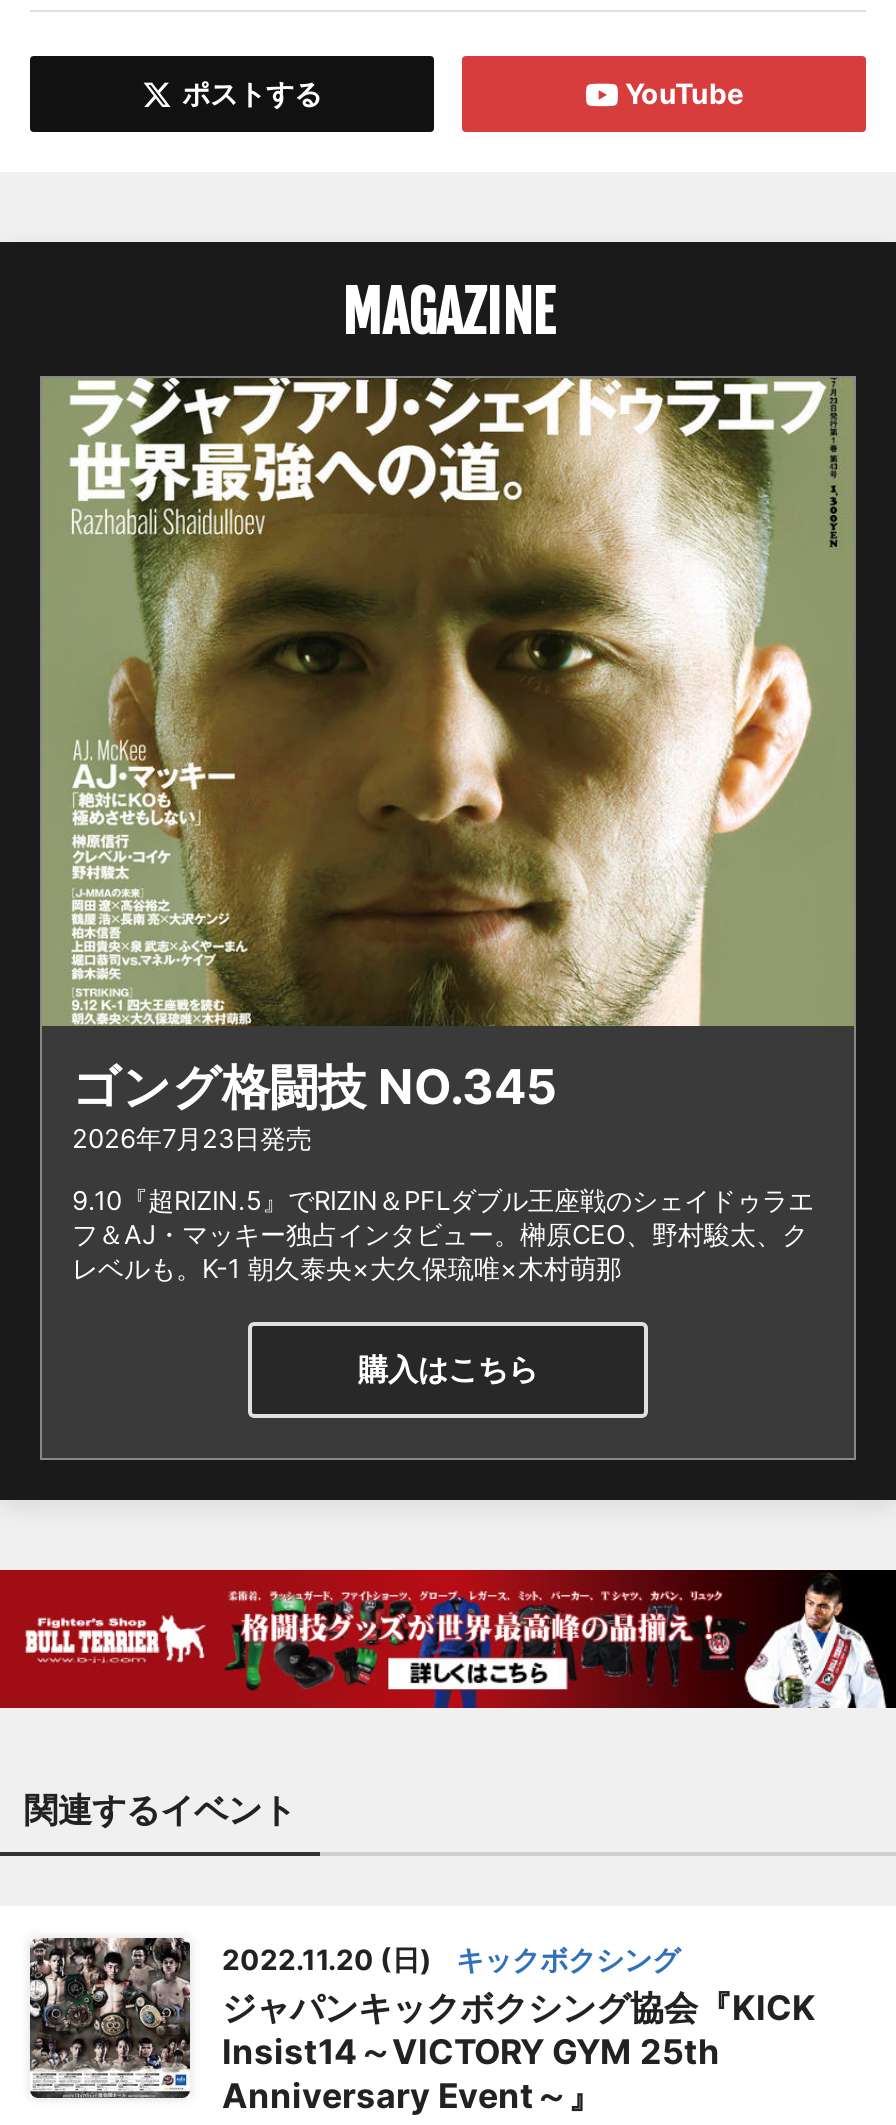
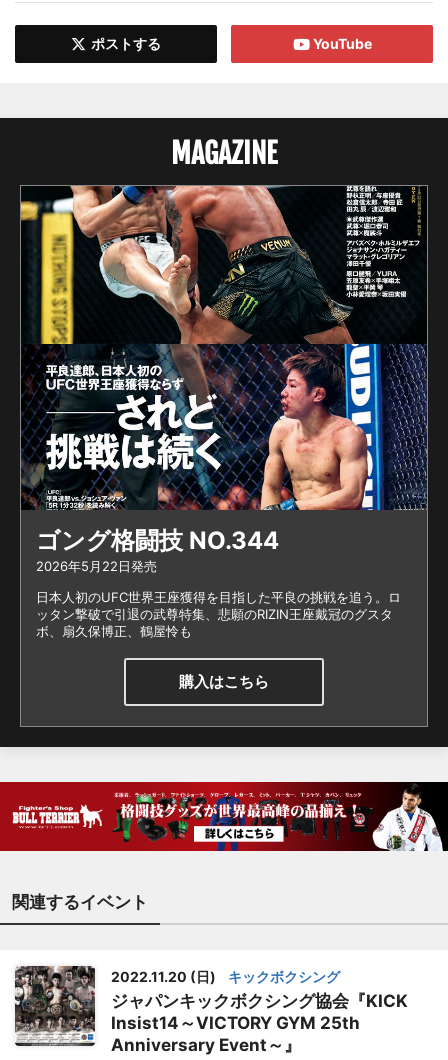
[40,376,856,1155] [image] | ゴング格闘技 NO.345 | 2026年7月23日発売 -> [21,185,428,574] [image] | ゴング格闘技 NO.344 | 2026年5月22日発売
[72,1185,814,1285] 9.10『超RIZIN.5』でRIZIN＆PFLダブル王座戦のシェイドゥラエ | フ＆AJ・マッキー独占インタビュー。榊原CEO、野村駿太、ク | レベルも。K-1 朝久泰央×大久保琉唯×木村萌那 -> [36,589,401,639] 日本人初のUFC世界王座獲得を目指した平良の挑戦を追う。ロ | ッタン撃破で引退の武尊特集、悲願のRIZIN王座戴冠のグスタ | ボ、扇久保博正、鶴屋怜も

